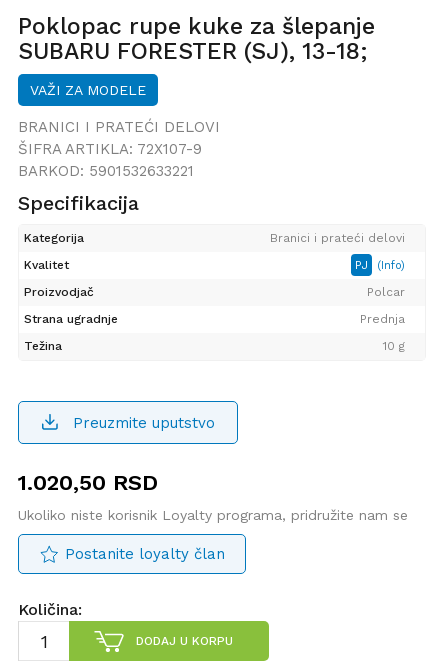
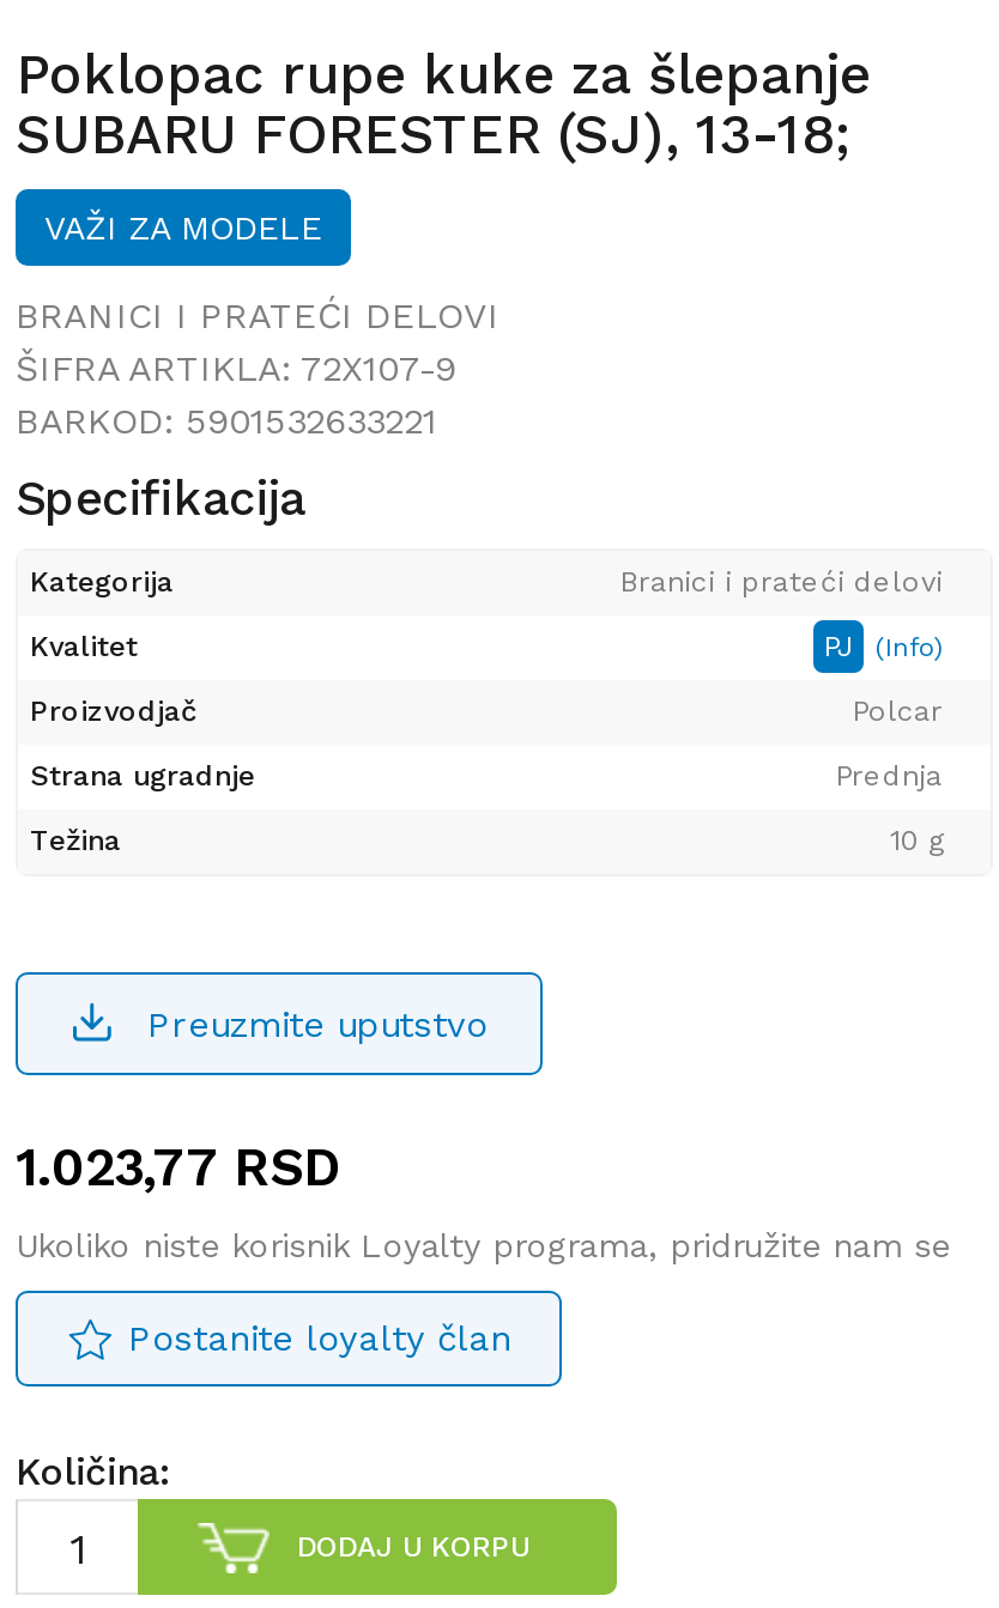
[18,470,158,495] 1.020,50 RSD -> [16,1138,341,1198] 1.023,77 RSD

